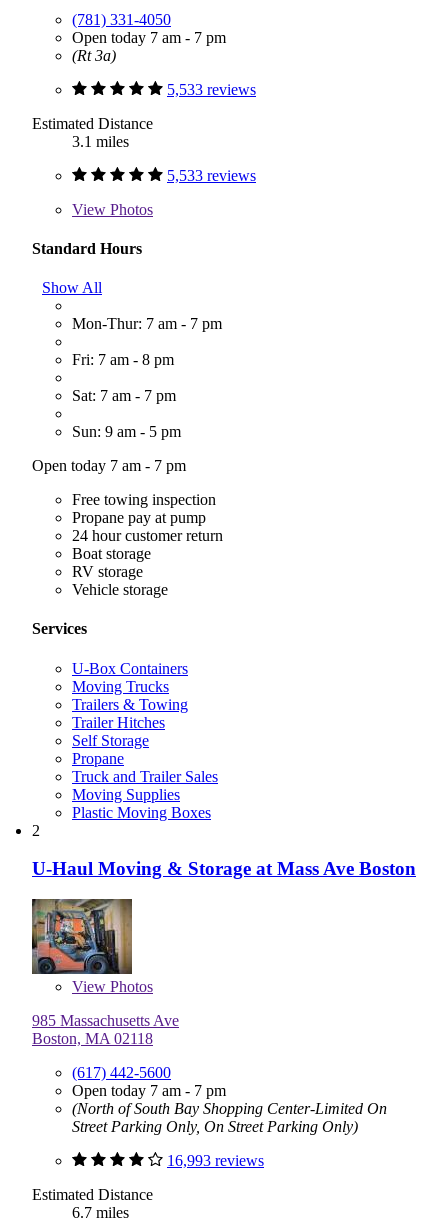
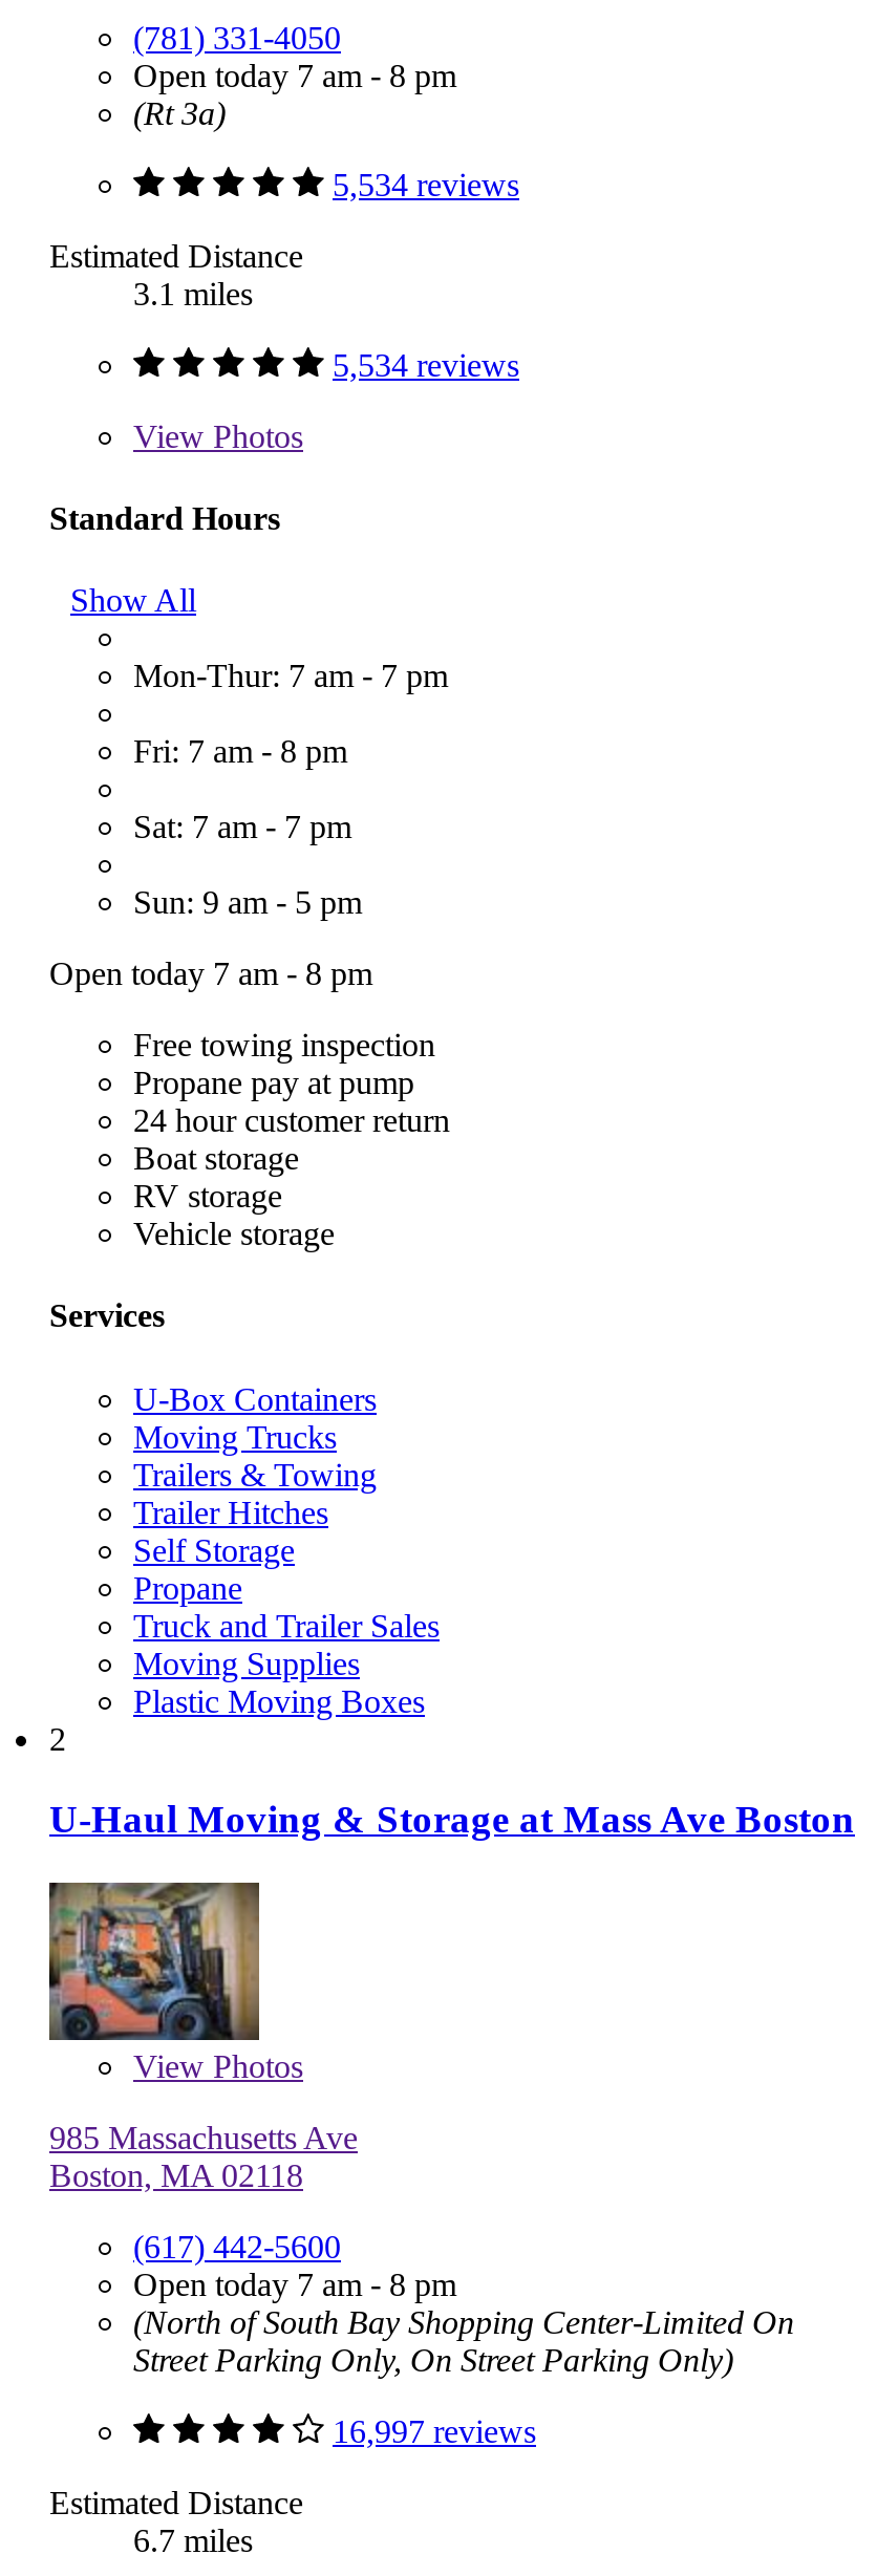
[72,28,226,45] Open today 7 am - 7 pm -> [133,57,456,92] Open today 7 am - 8 pm
[167,80,256,97] 5,533 reviews -> [333,166,519,201] 5,534 reviews
[167,166,256,183] 5,533 reviews -> [333,346,519,382] 5,534 reviews
[32,457,186,474] Open today 7 am - 7 pm -> [49,956,372,991] Open today 7 am - 8 pm
[72,1082,226,1099] Open today 7 am - 7 pm -> [133,2267,456,2302] Open today 7 am - 8 pm
[167,1152,264,1169] 16,993 reviews -> [333,2413,536,2449] 16,997 reviews

